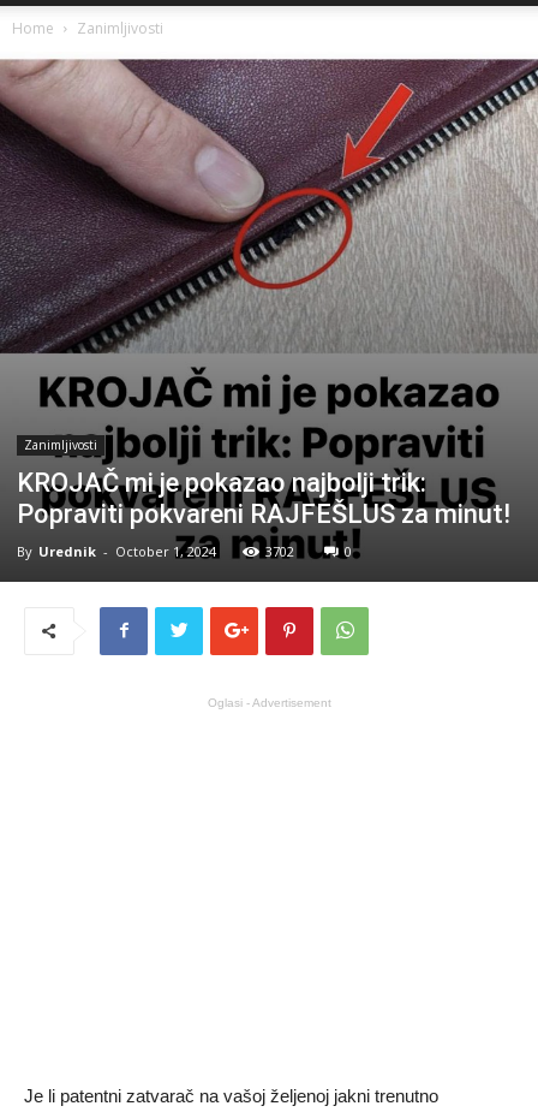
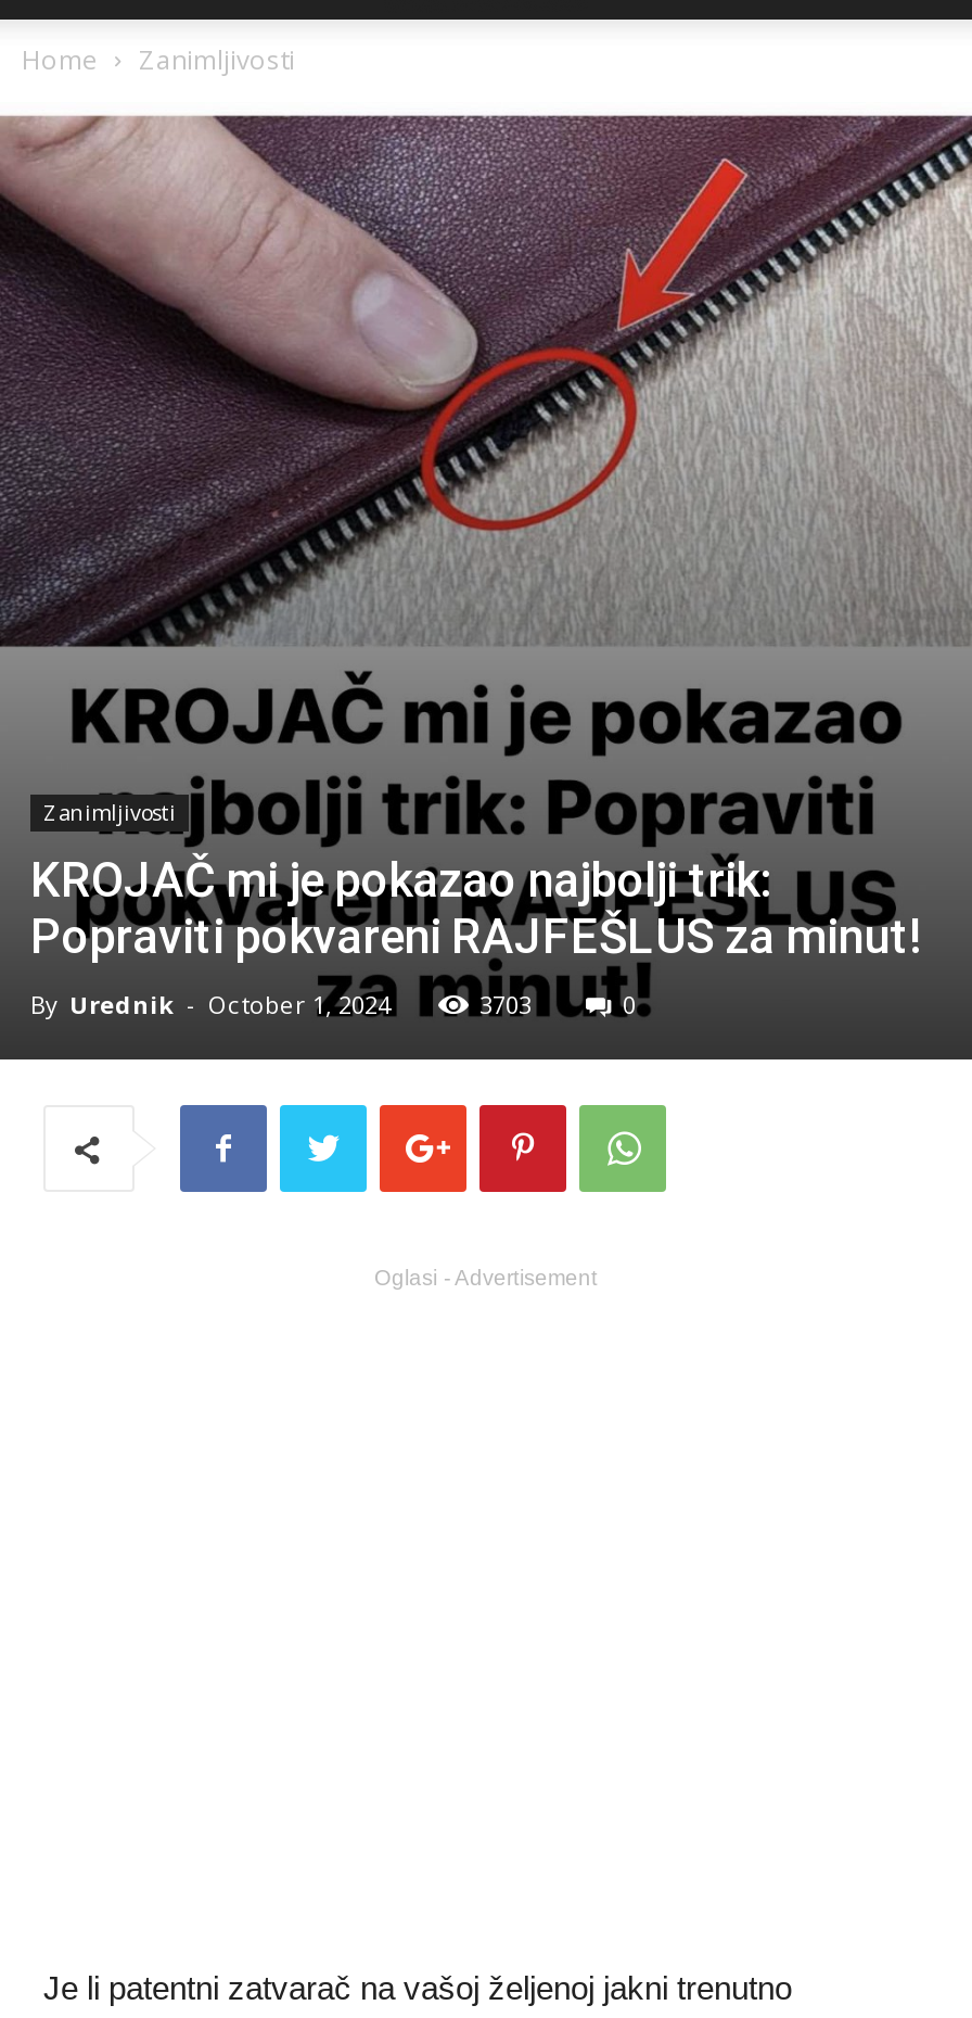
[265,542,294,560] 3702 -> [479,989,532,1021] 3703

